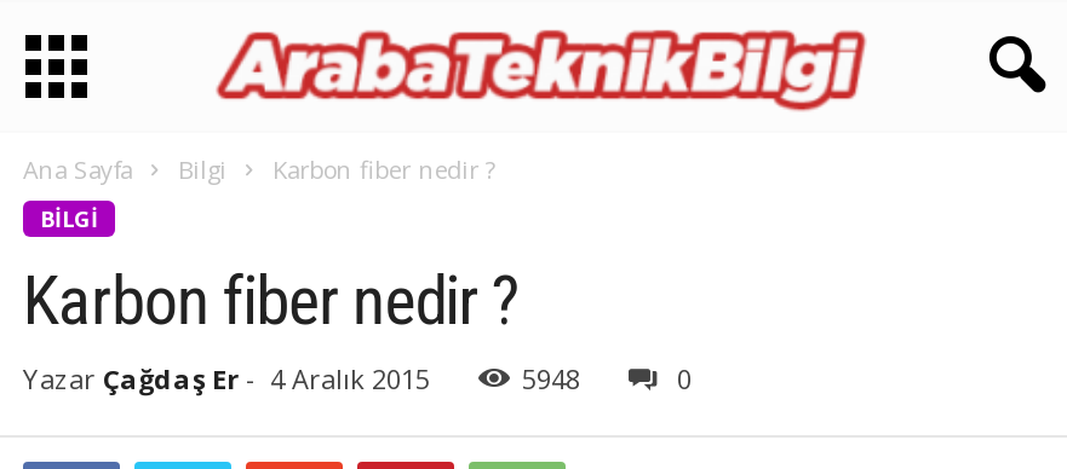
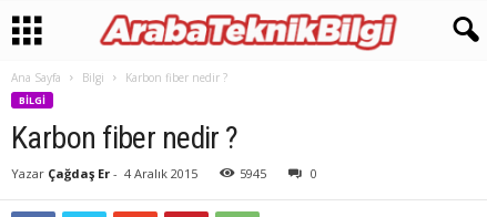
[522,360,580,396] 5948 -> [240,165,266,182] 5945

